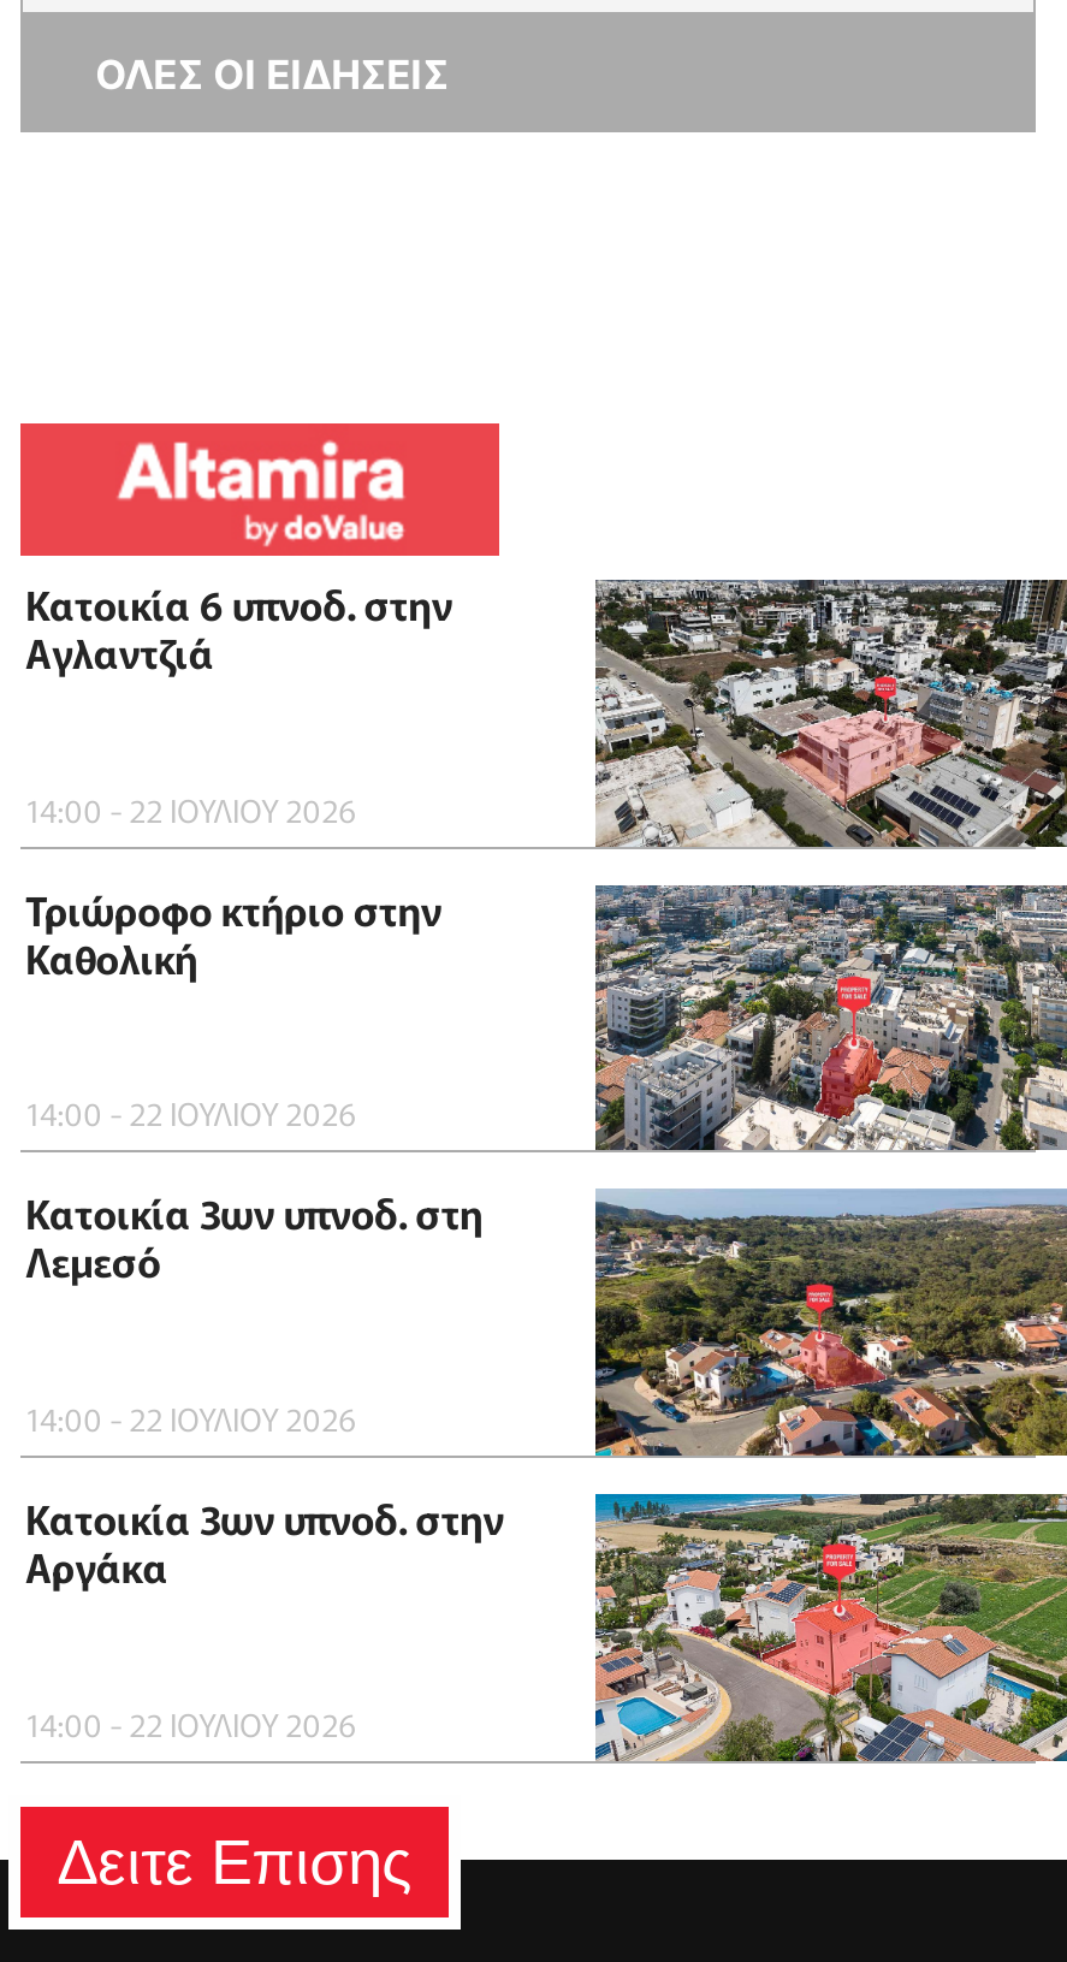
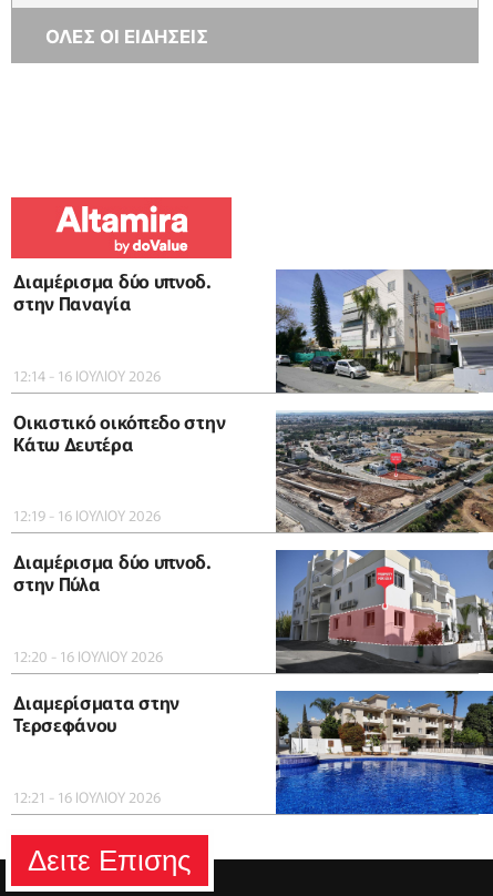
[26,574,452,680] Κατοικία 6 υπνοδ. στην | Αγλαντζιά -> [13,267,210,316] Διαμέρισμα δύο υπνοδ. | στην Παναγία
[593,577,1060,849] [image] -> [275,268,490,394] [image]
[26,786,355,831] 14:00 - 22 ΙΟΥΛΙΟΥ 2026 -> [13,364,161,385] 12:14 - 16 ΙΟΥΛΙΟΥ 2026
[26,880,442,985] Τριώροφο κτήριο στην | Καθολική -> [13,408,225,456] Οικιστικό οικόπεδο στην | Κάτω Δευτέρα
[595,883,1060,1152] [image] -> [276,410,490,533] [image]
[26,1091,355,1137] 14:00 - 22 ΙΟΥΛΙΟΥ 2026 -> [13,505,161,526] 12:19 - 16 ΙΟΥΛΙΟΥ 2026
[26,1185,483,1291] Κατοικία 3ων υπνοδ. στη | Λεμεσό -> [13,548,210,597] Διαμέρισμα δύο υπνοδ. | στην Πύλα
[593,1189,1060,1458] [image] -> [275,550,490,674] [image]
[26,1396,355,1442] 14:00 - 22 ΙΟΥΛΙΟΥ 2026 -> [13,646,163,667] 12:20 - 16 ΙΟΥΛΙΟΥ 2026
[26,1490,504,1596] Κατοικία 3ων υπνοδ. στην | Αργάκα -> [13,689,179,738] Διαμερίσματα στην | Τερσεφάνου
[593,1492,1060,1764] [image] -> [275,690,490,815] [image]
[26,1702,355,1747] 14:00 - 22 ΙΟΥΛΙΟΥ 2026 -> [13,787,161,808] 12:21 - 16 ΙΟΥΛΙΟΥ 2026

